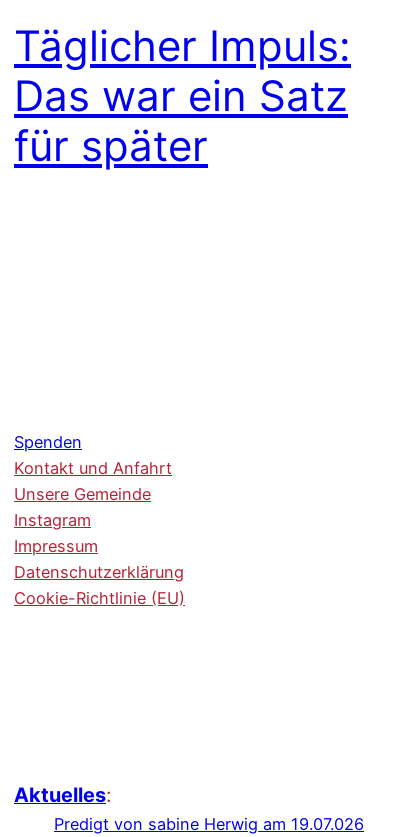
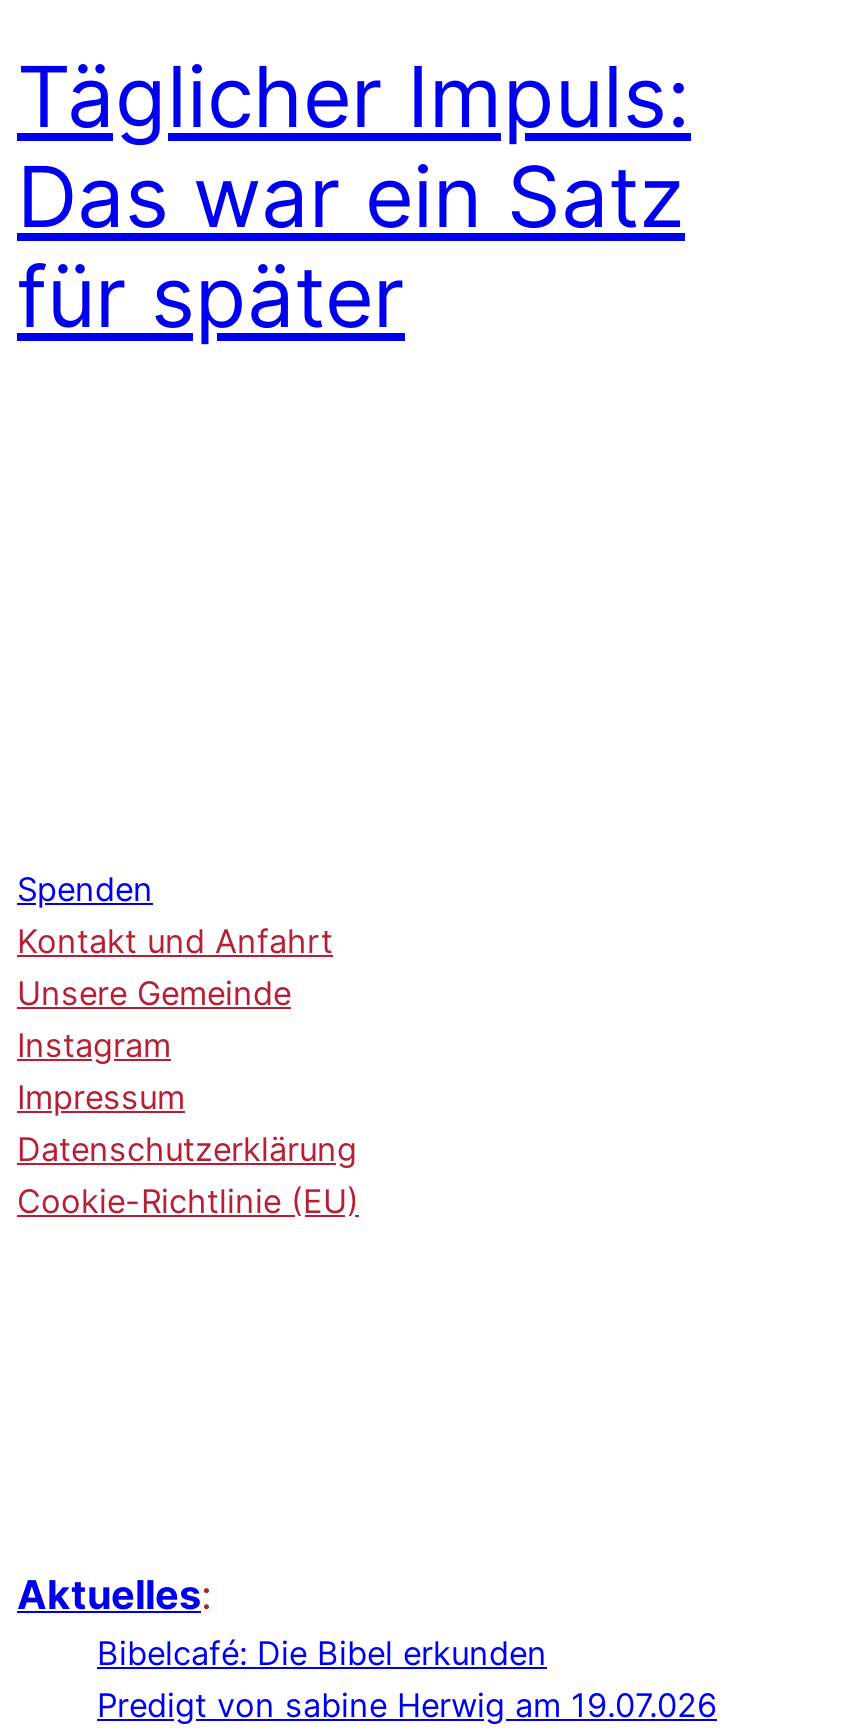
none -> [97,1633,547,1673] Bibelcafé: Die Bibel erkunden

